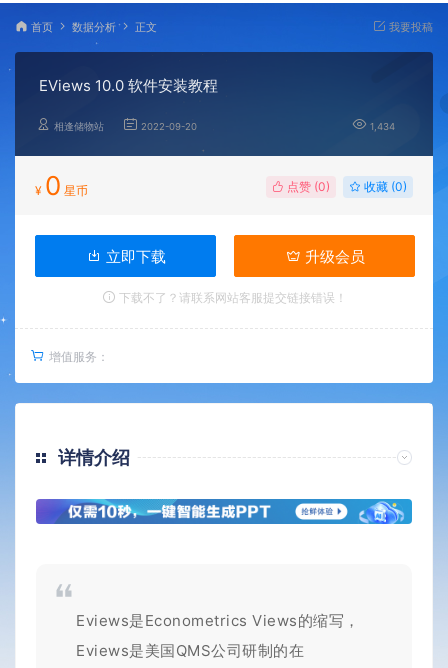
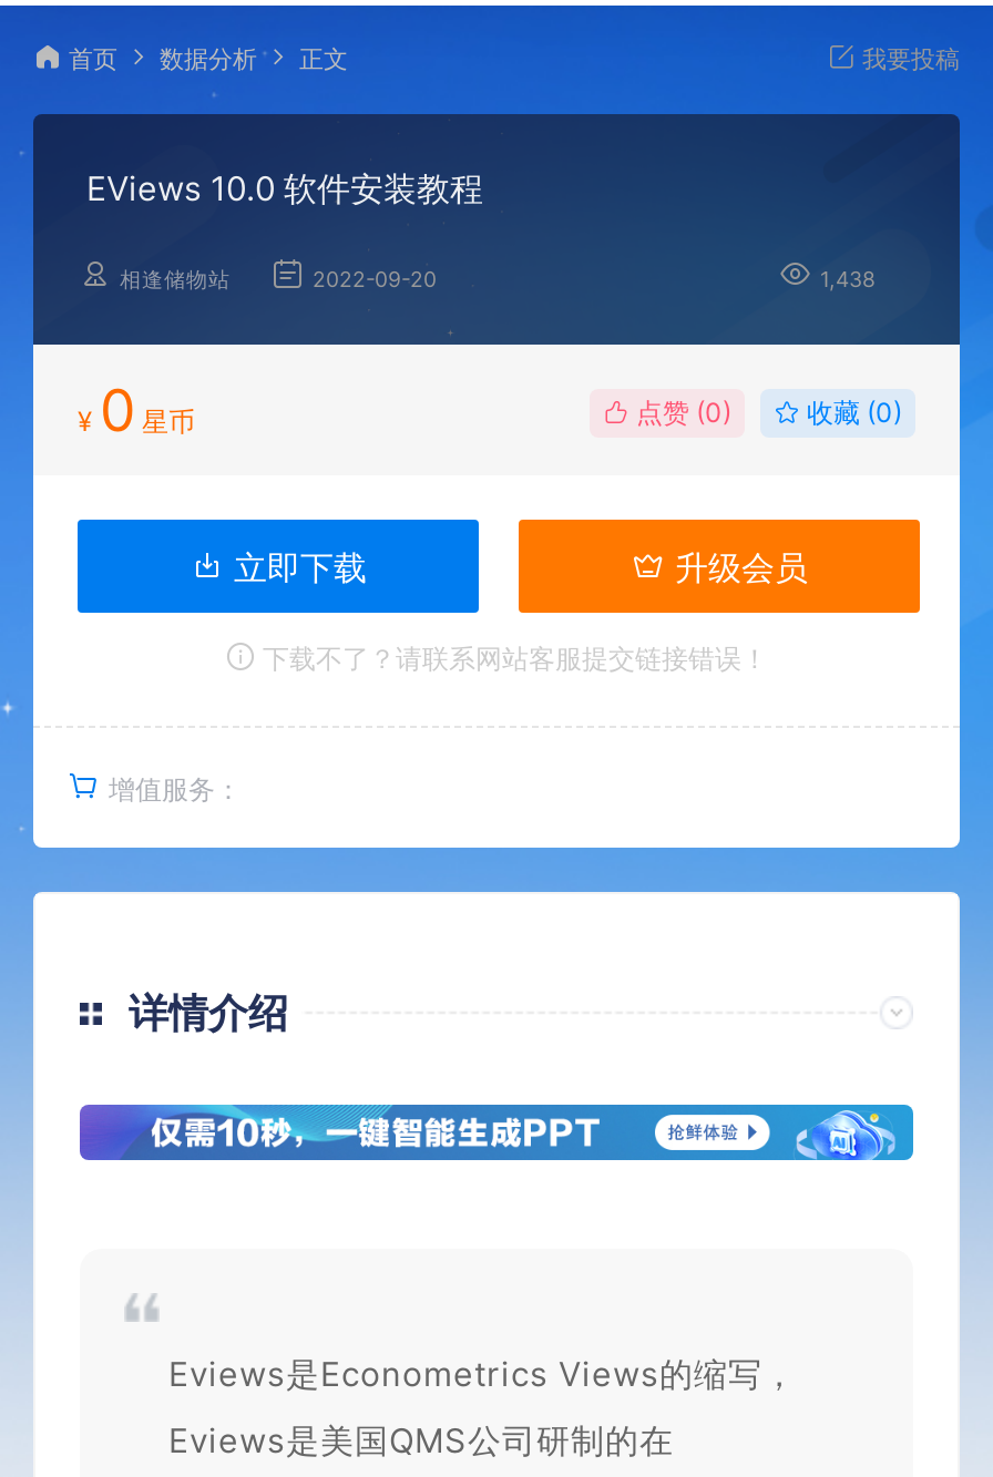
[367,121,395,132] 1,434 -> [813,267,876,291] 1,438

